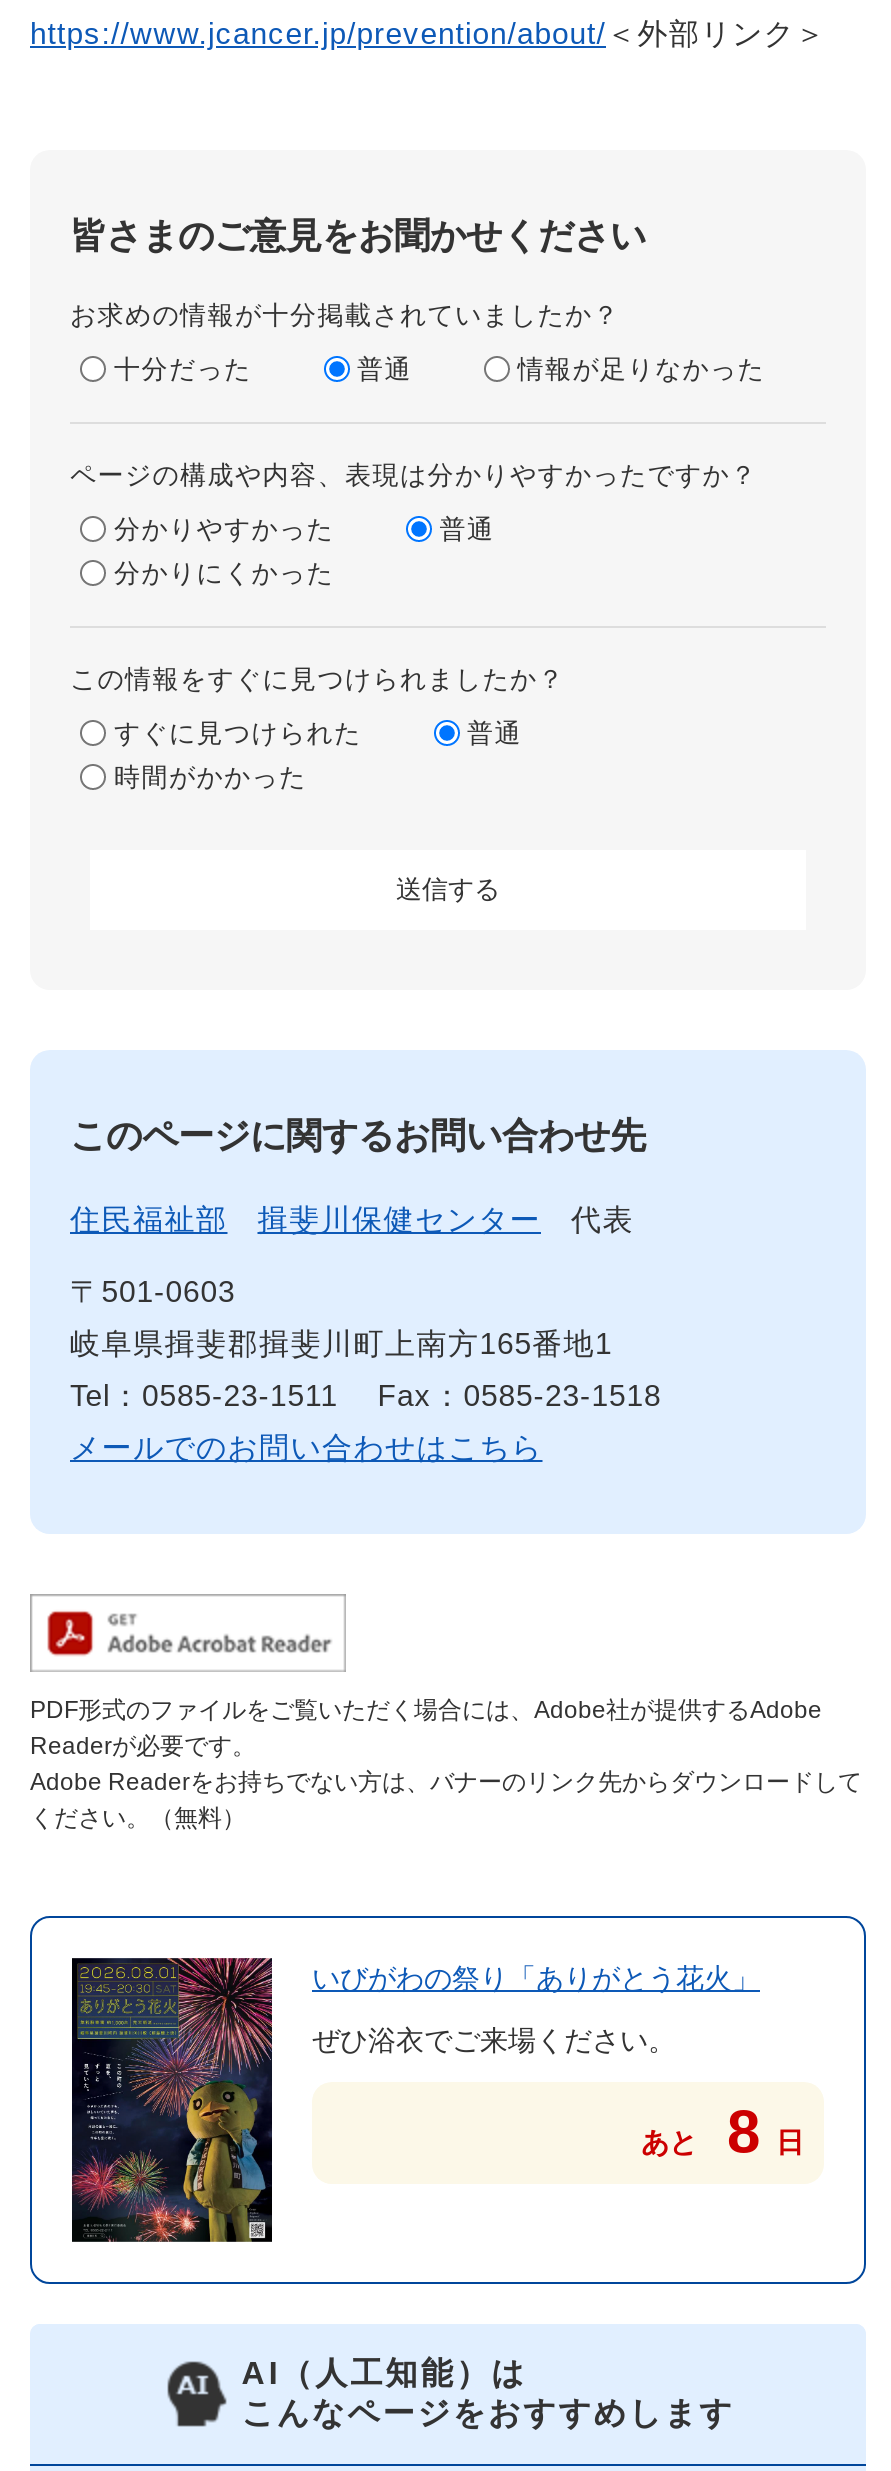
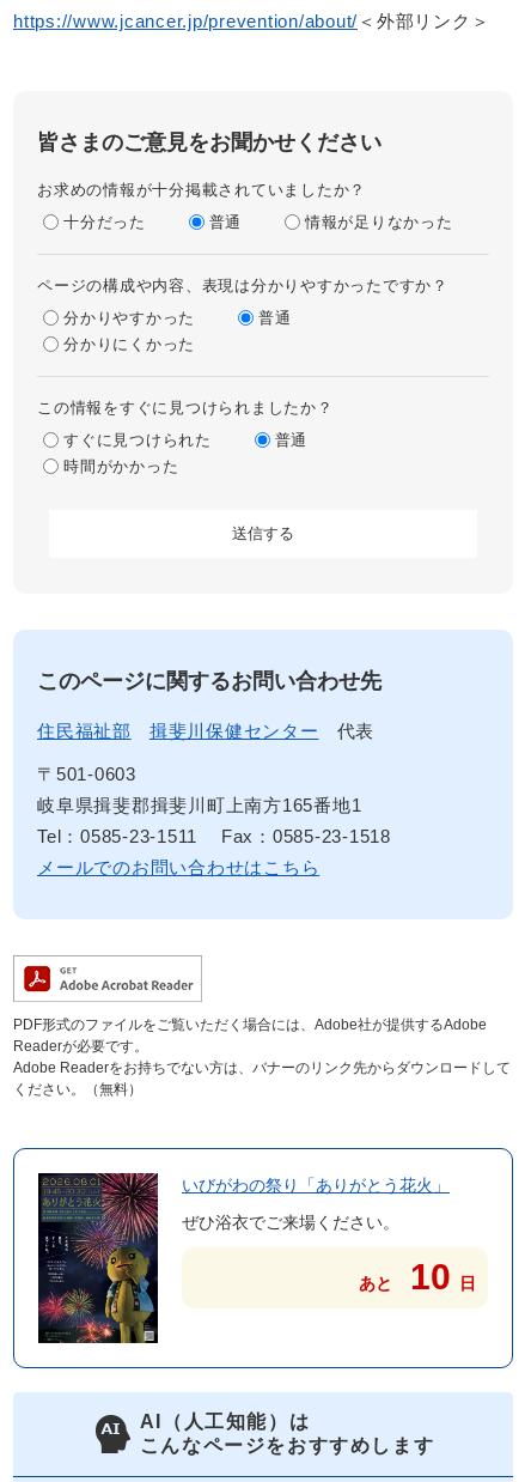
[641,2098,804,2164] あと 8 日 -> [358,1257,476,1297] あと 10 日

